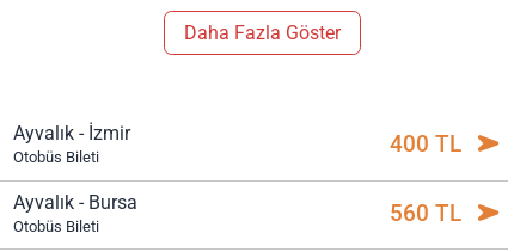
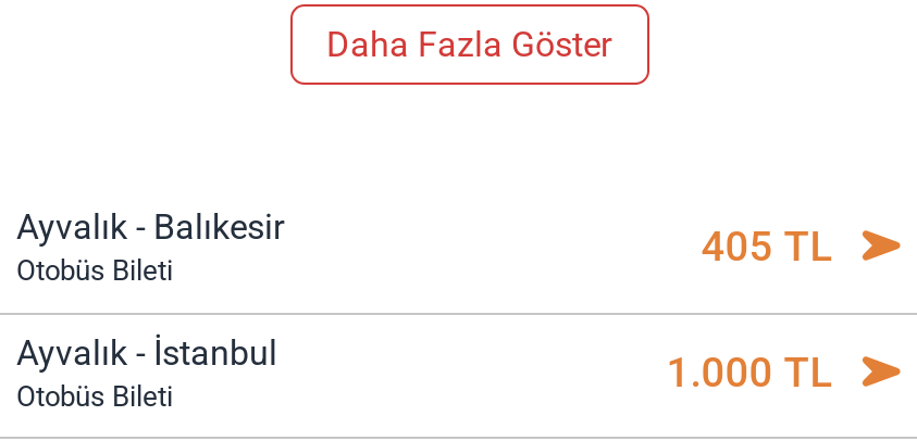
[13,122,130,145] Ayvalık - İzmir -> [16,207,284,249] Ayvalık - Balıkesir
[389,131,461,158] 400 TL -> [701,222,832,272] 405 TL
[13,191,137,213] Ayvalık - Bursa -> [16,332,277,373] Ayvalık - İstanbul
[389,199,461,227] 560 TL -> [666,347,832,397] 1.000 TL

